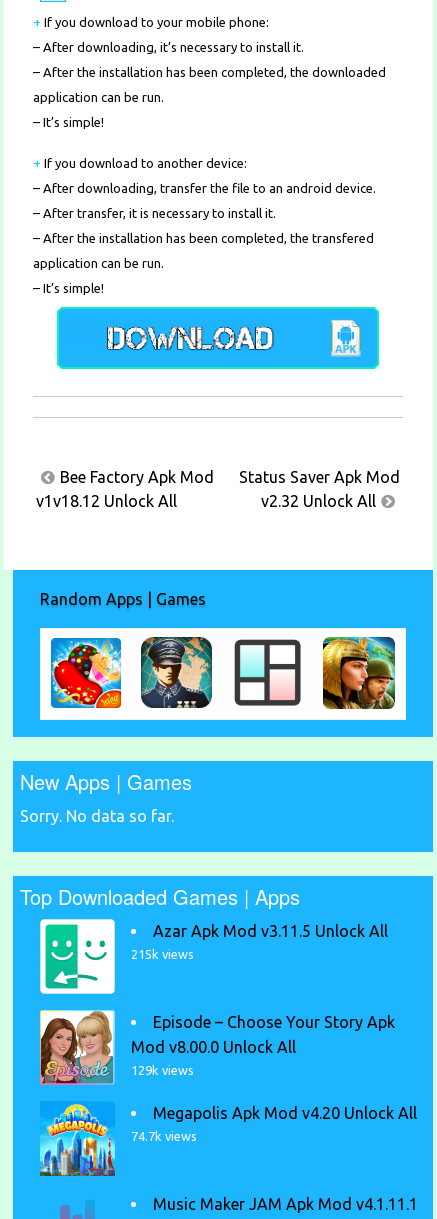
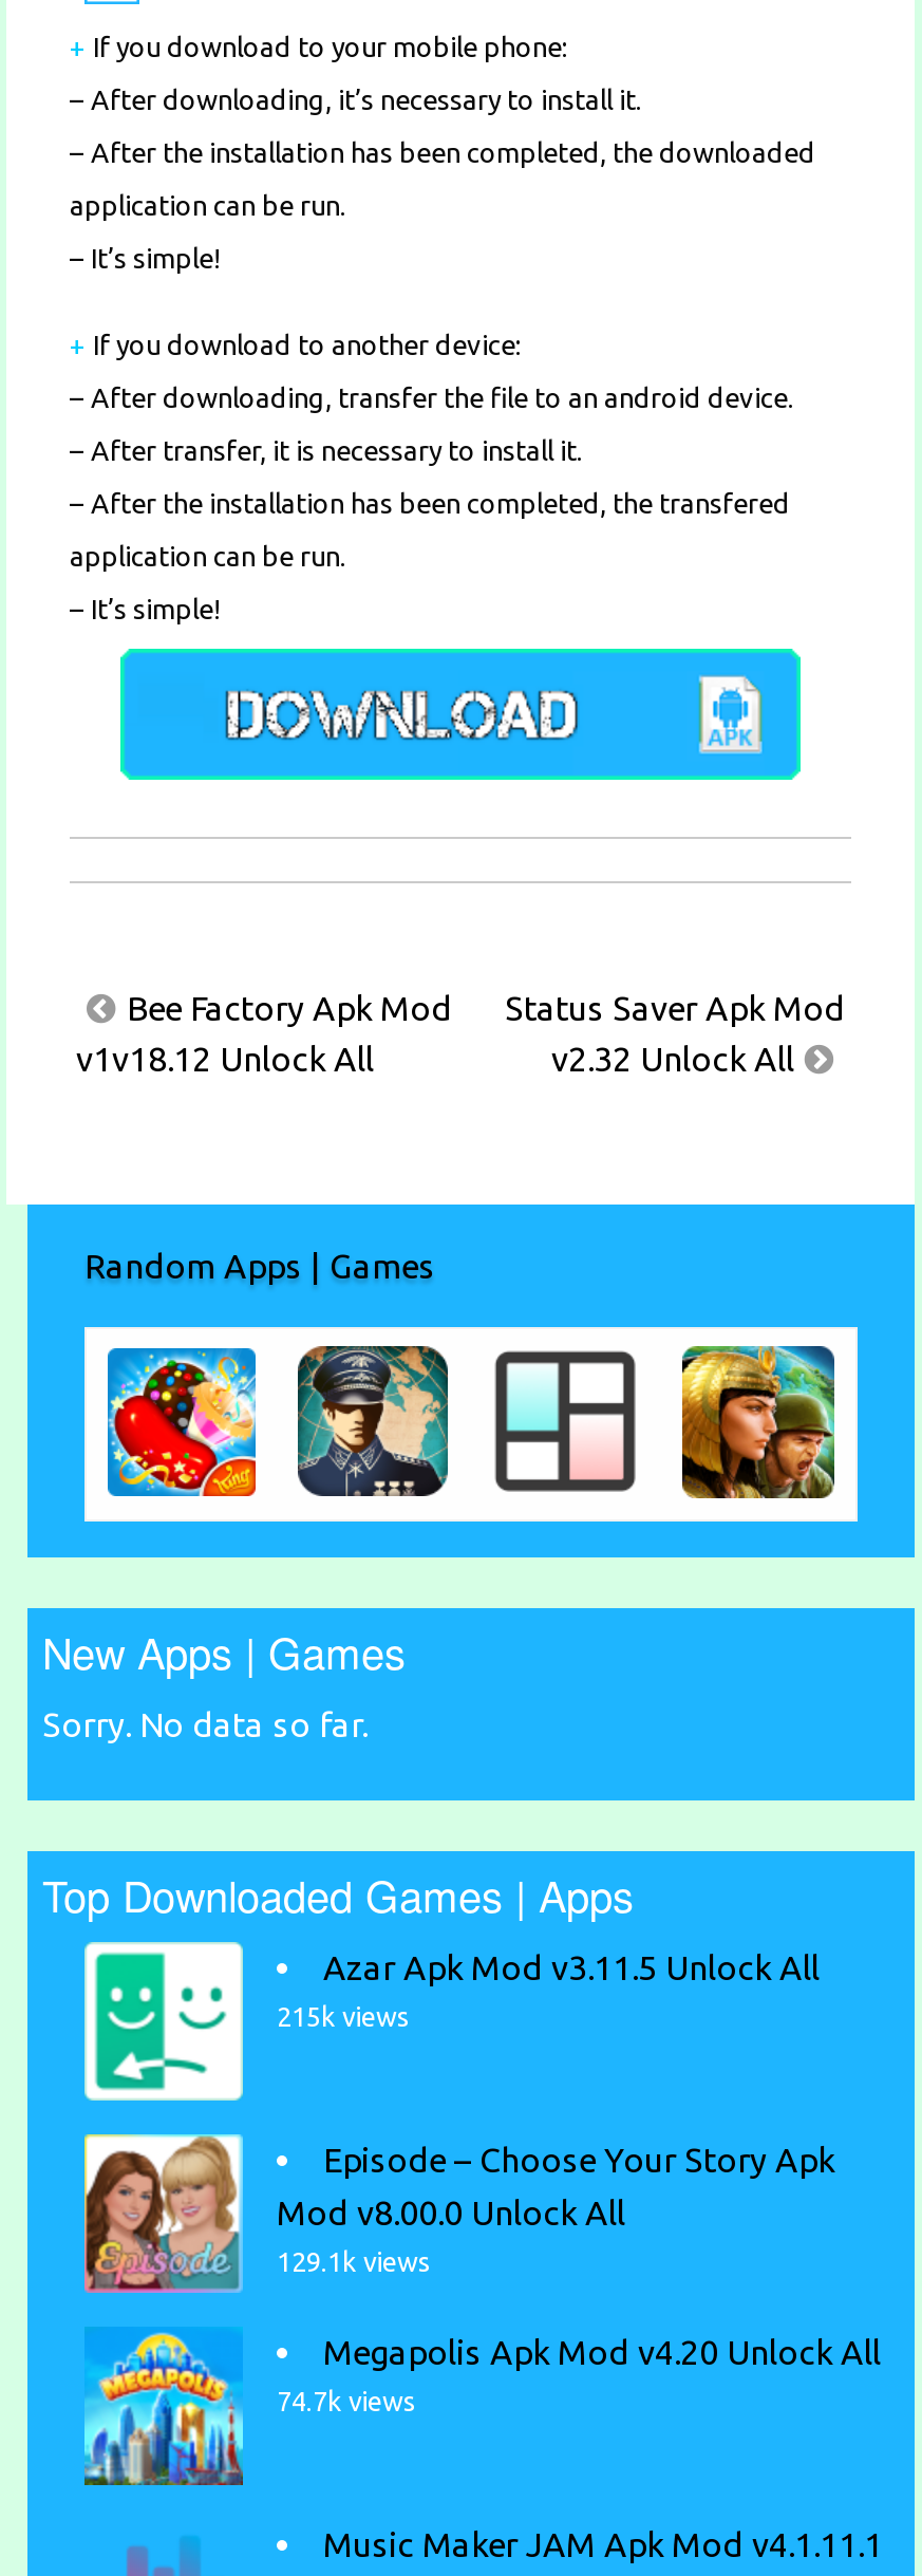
[131,1063,194,1077] 129k views -> [277,2247,431,2277] 129.1k views

